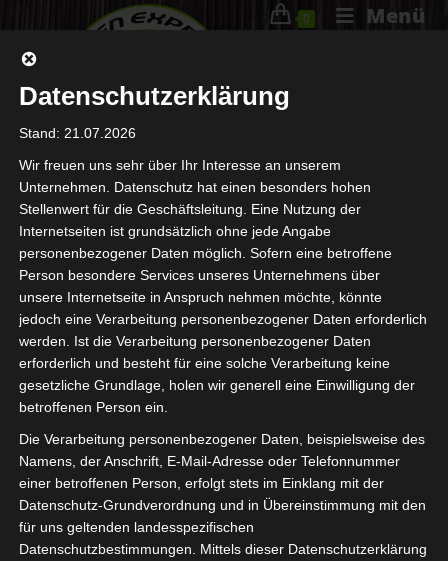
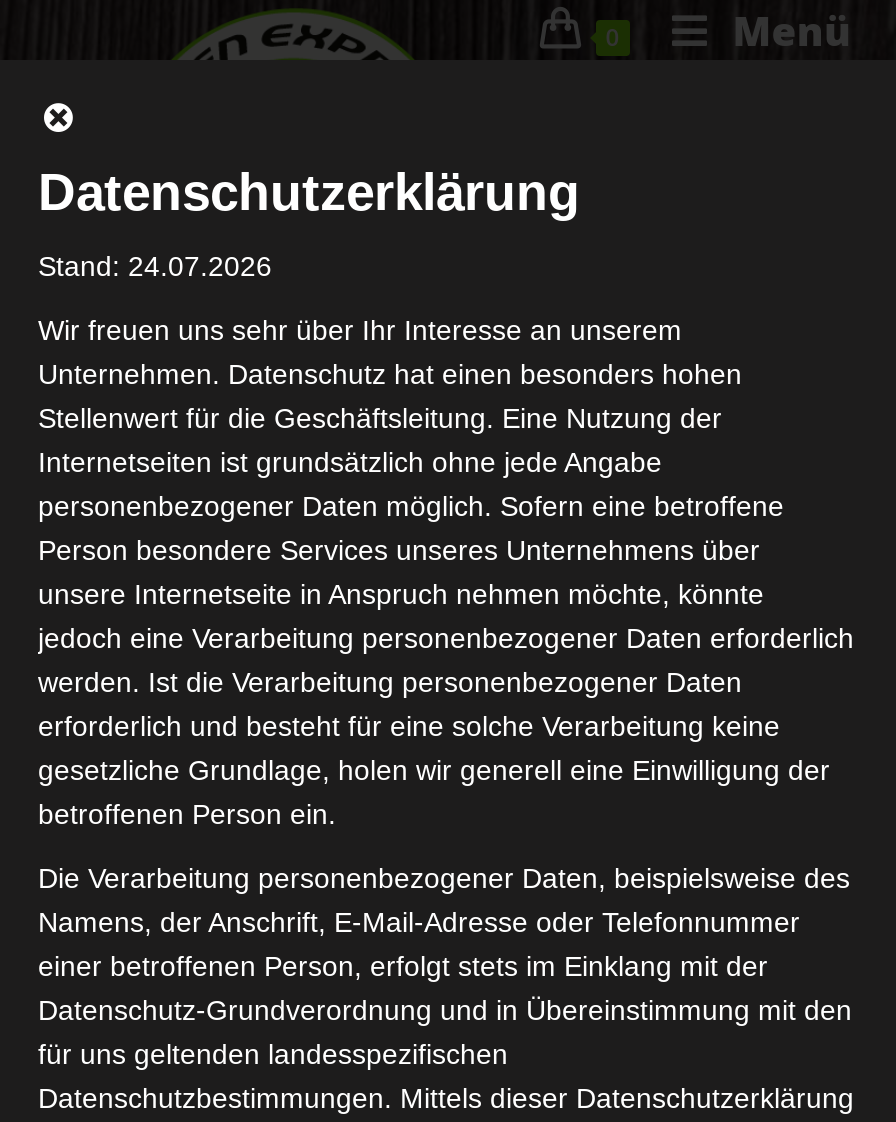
[19,125,136,141] Stand: 21.07.2026 -> [38,251,272,283] Stand: 24.07.2026

